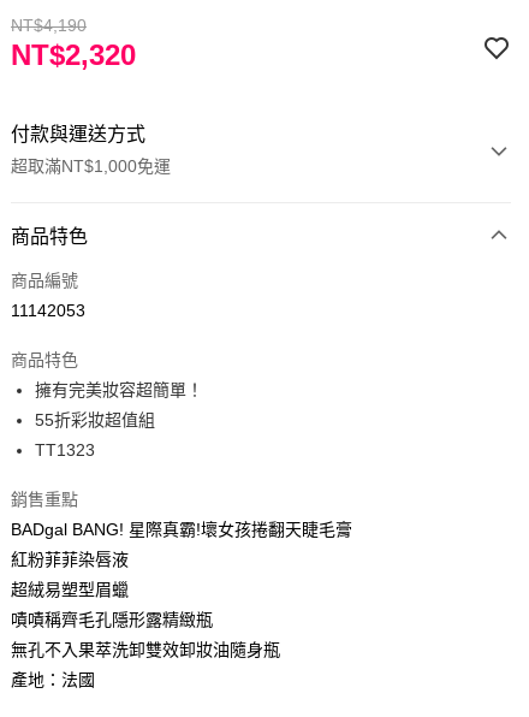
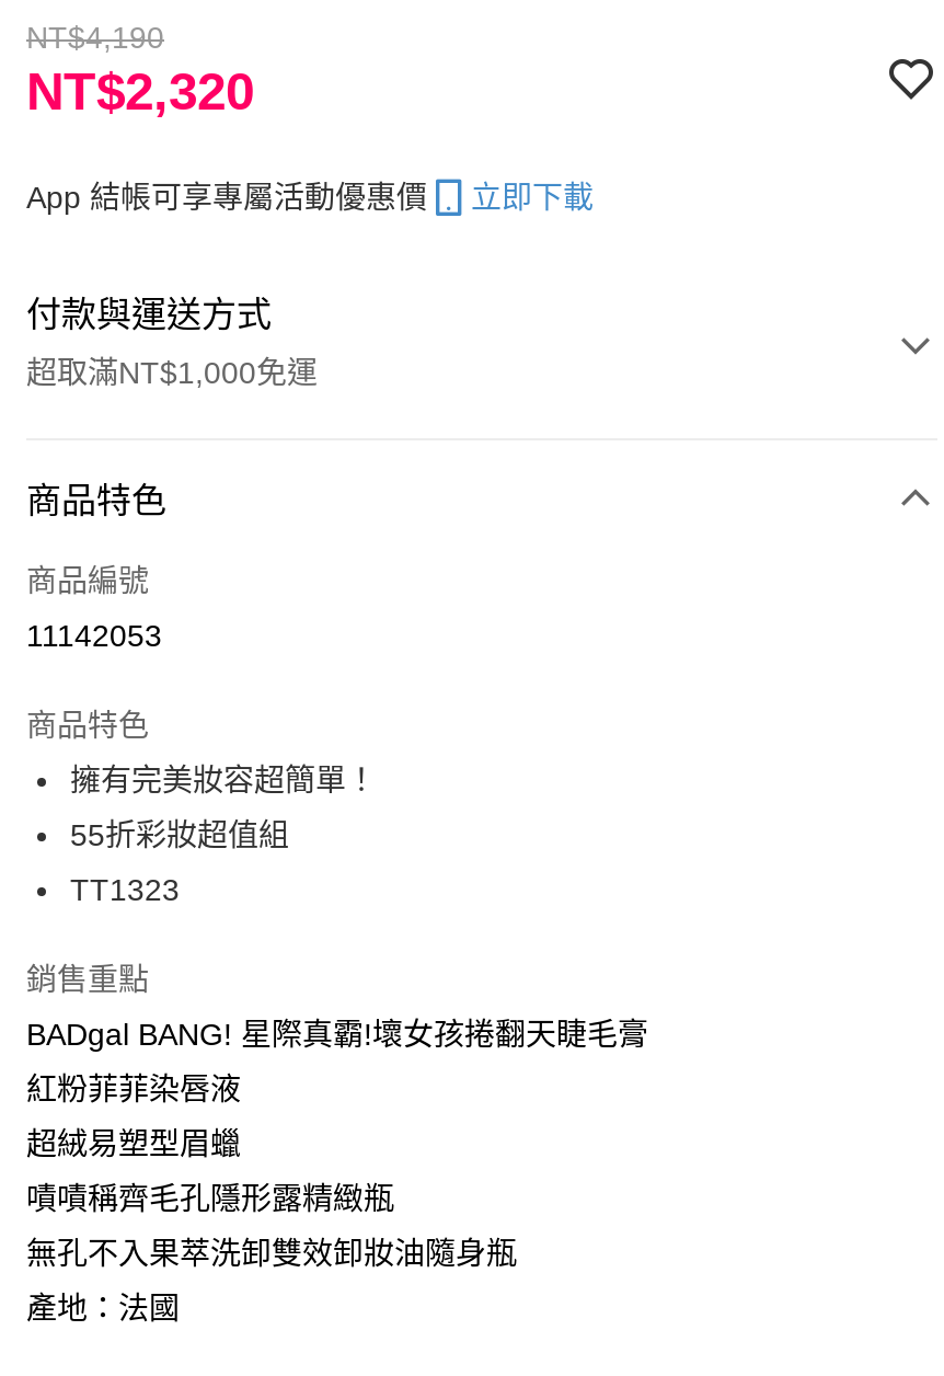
none -> [26,180,594,215] App 結帳可享專屬活動優惠價 | 立即下載

